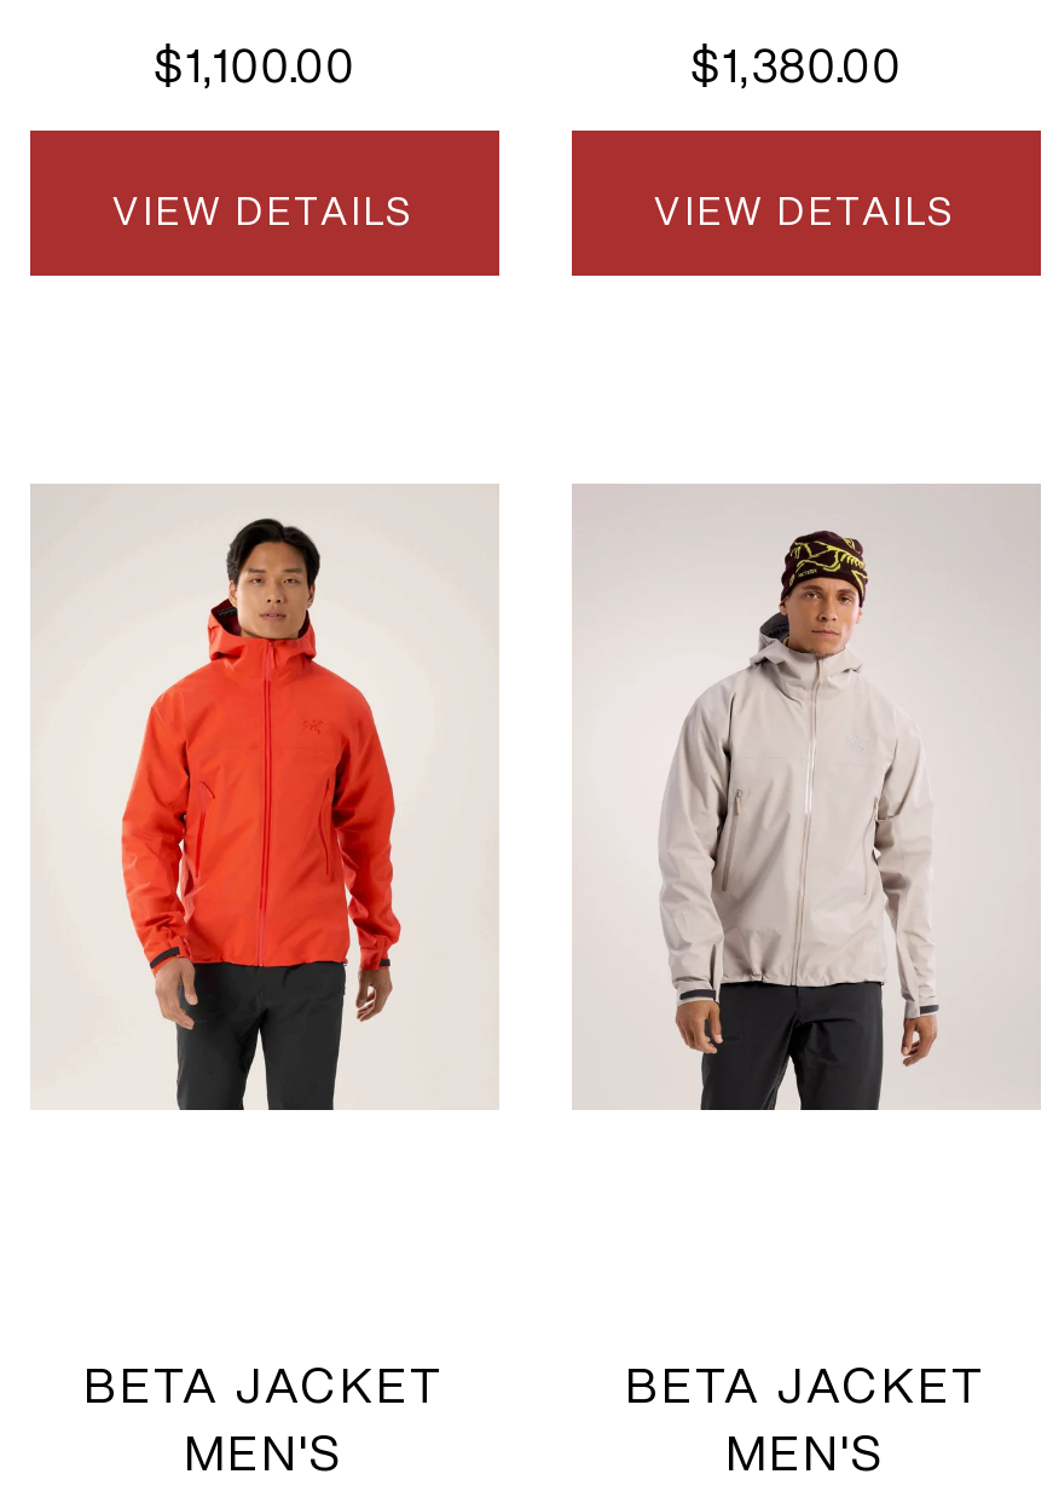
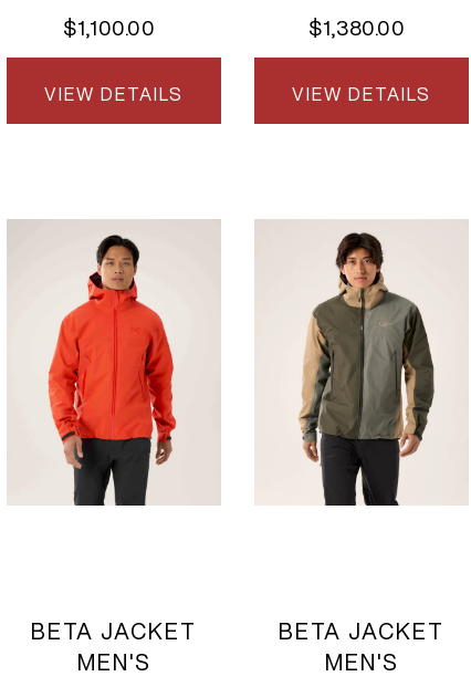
[659,515,964,1112] [image] -> [295,232,435,507] [image]

